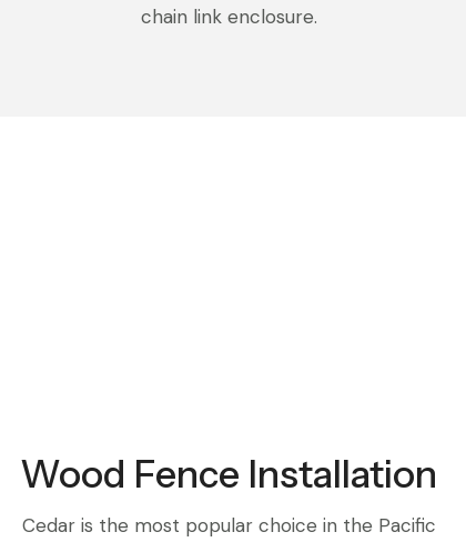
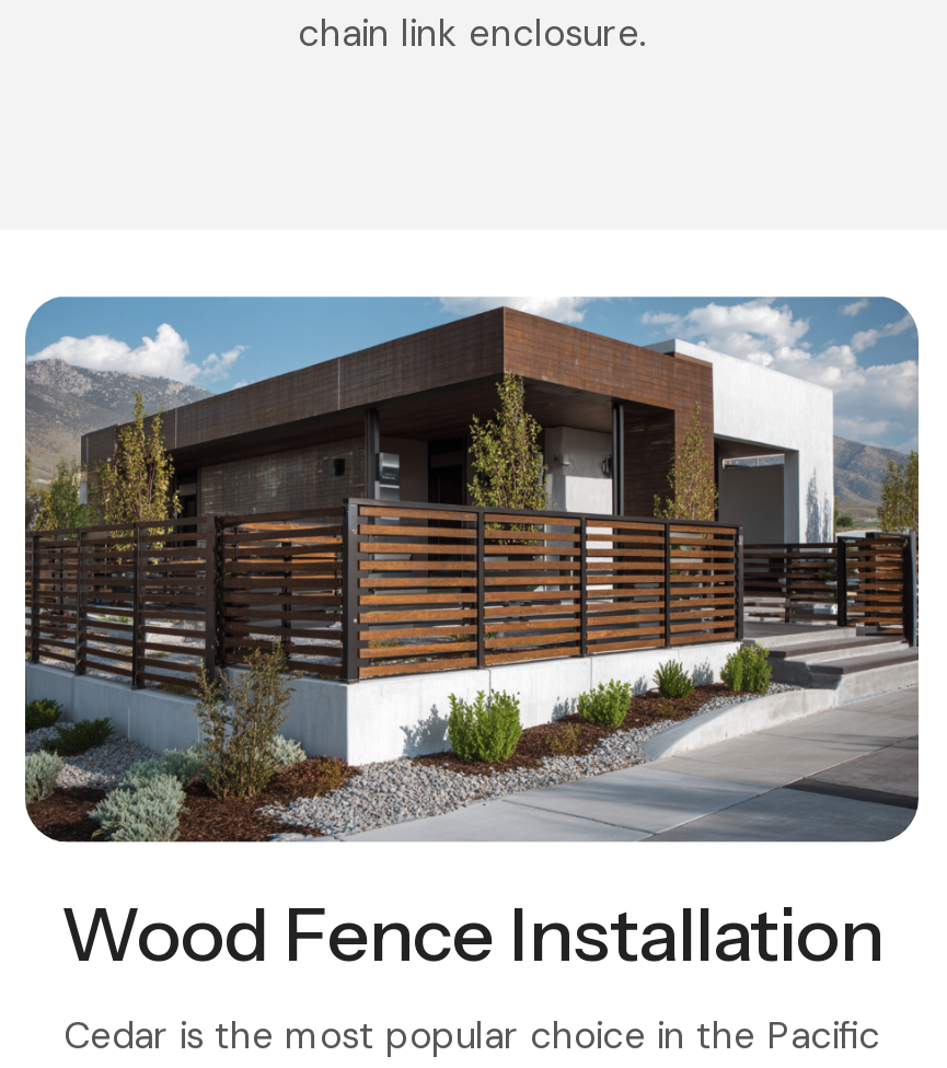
none -> [23,295,921,845] [image]

